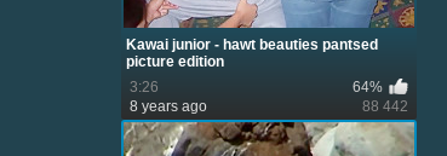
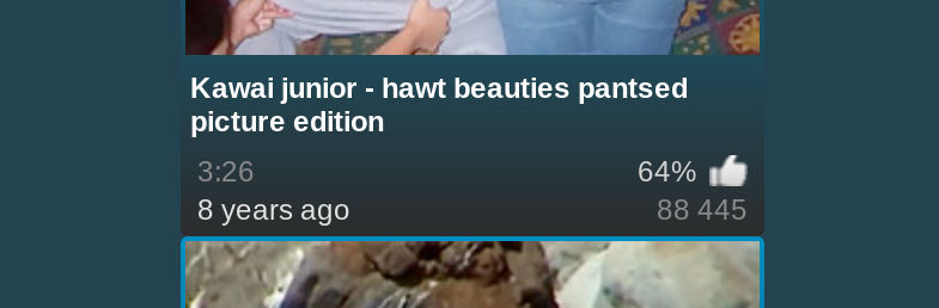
[362,98,408,115] 88 442 -> [657,193,748,226] 88 445

